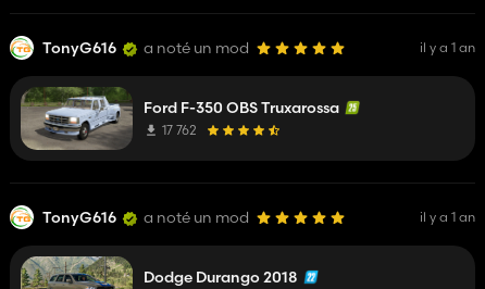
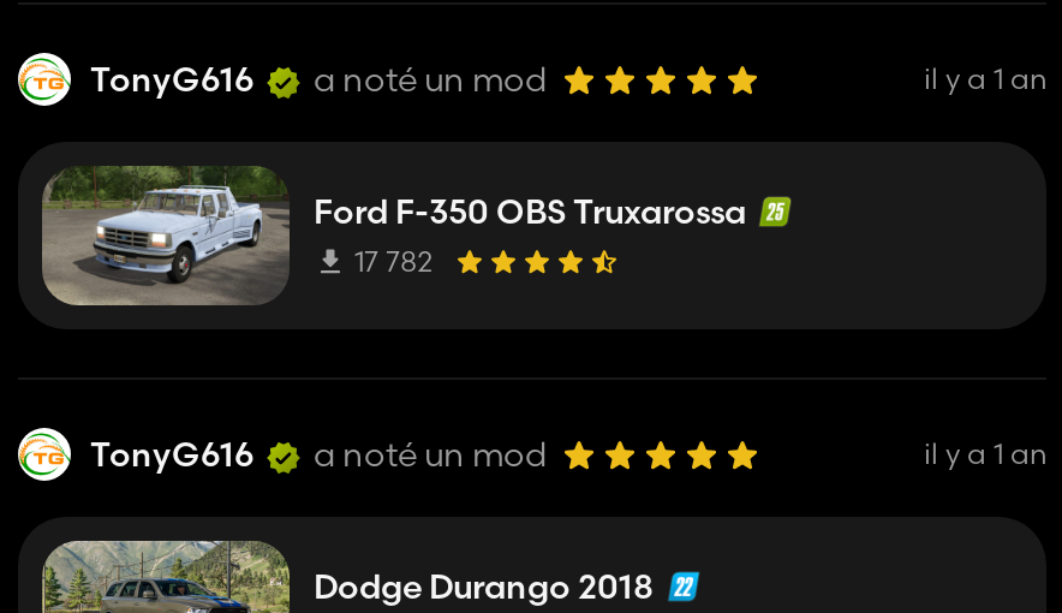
[162,122,197,138] 17 762 -> [354,243,434,279] 17 782

